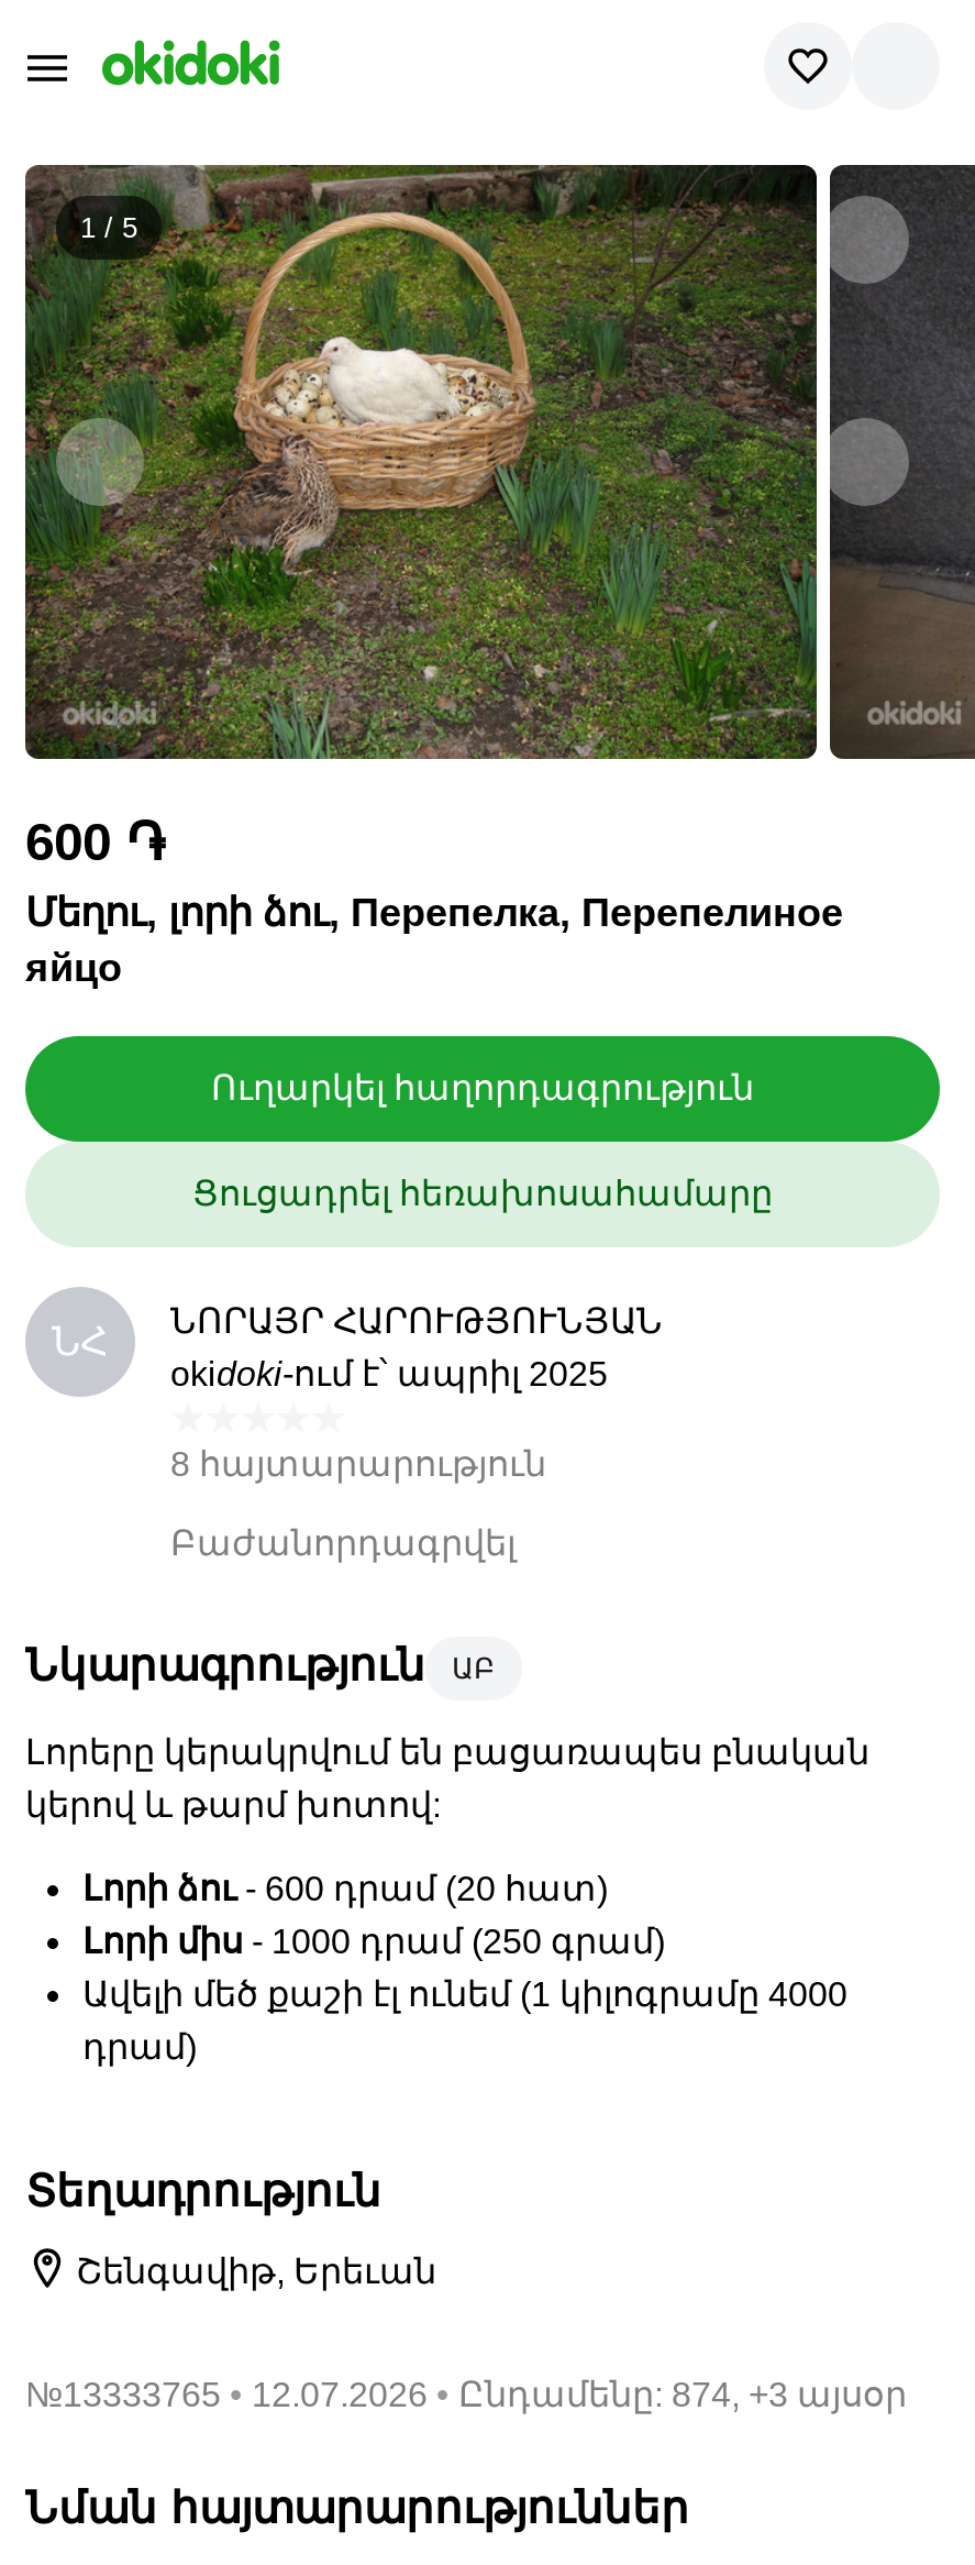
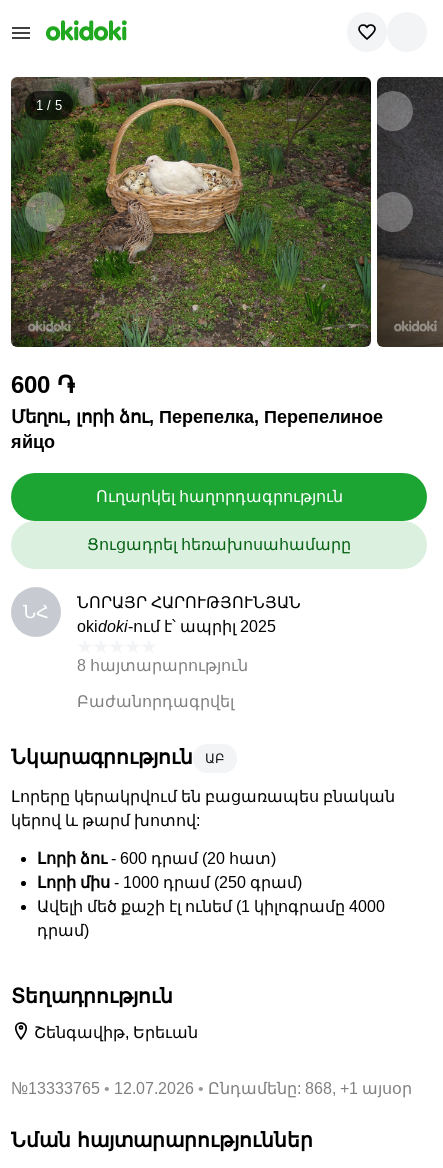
[458,2376,907,2413] Ընդամենը: 874, +3 այսօր -> [208,1080,412,1097] Ընդամենը: 868, +1 այսօր

